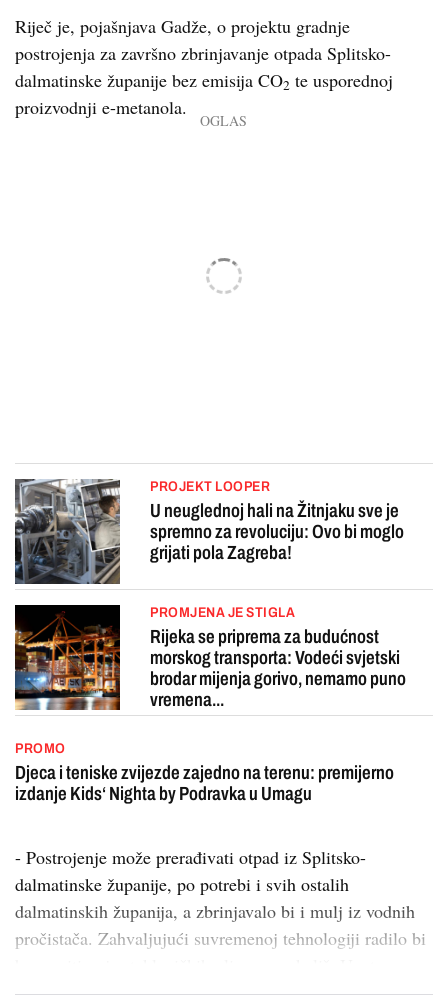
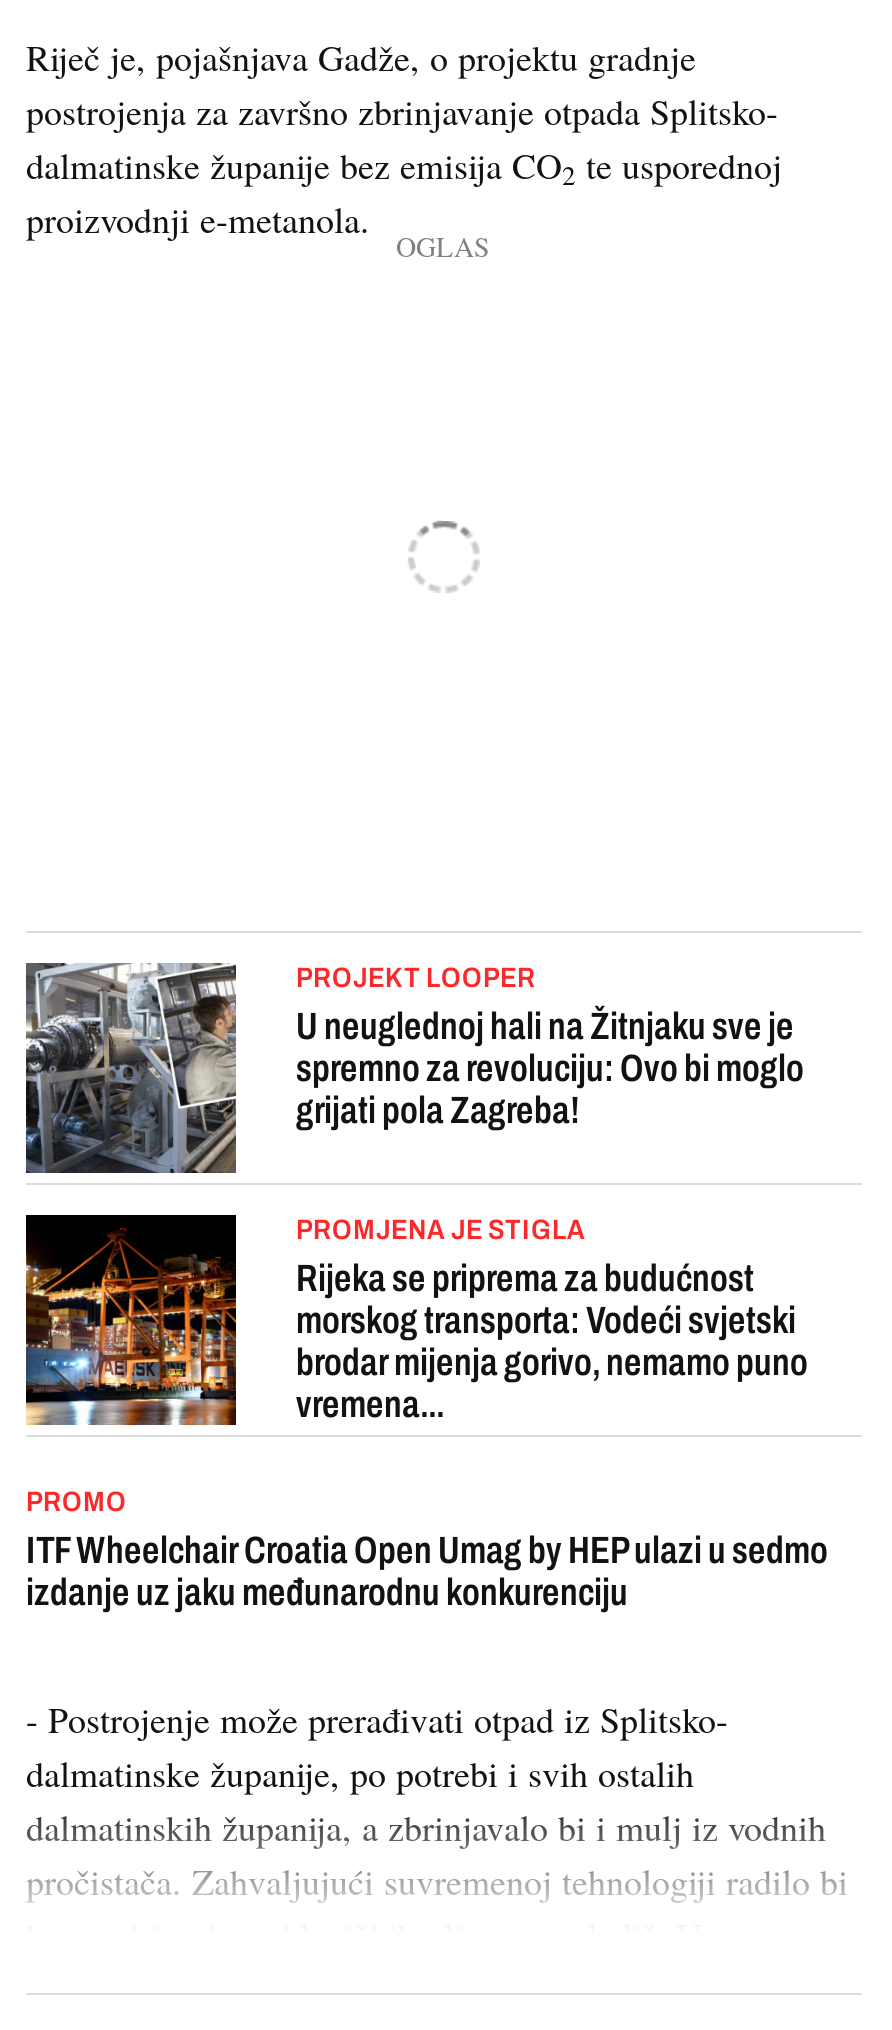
[15,762,394,804] Djeca i teniske zvijezde zajedno na terenu: premijerno | izdanje Kids‘ Nighta by Podravka u Umagu -> [26,1529,828,1613] ITF Wheelchair Croatia Open Umag by HEP ulazi u sedmo | izdanje uz jaku međunarodnu konkurenciju

